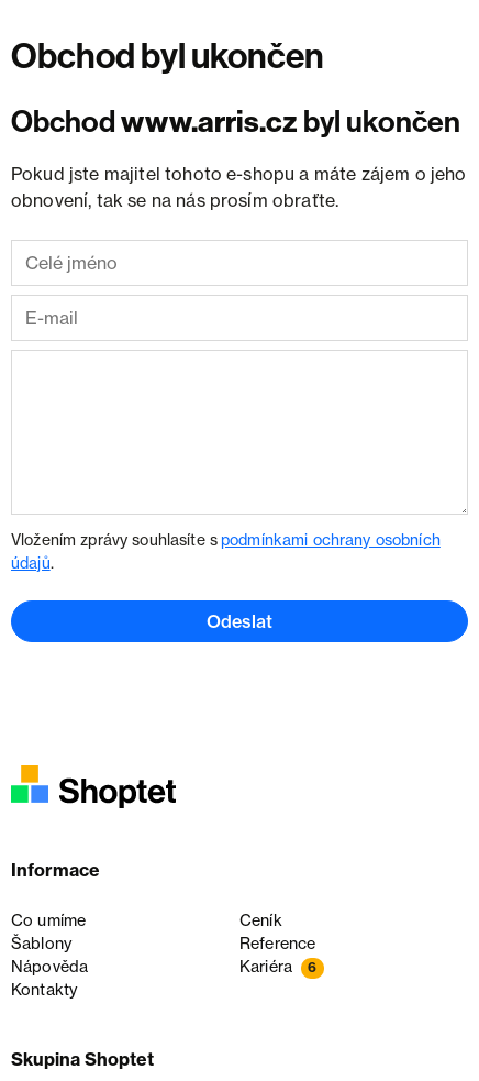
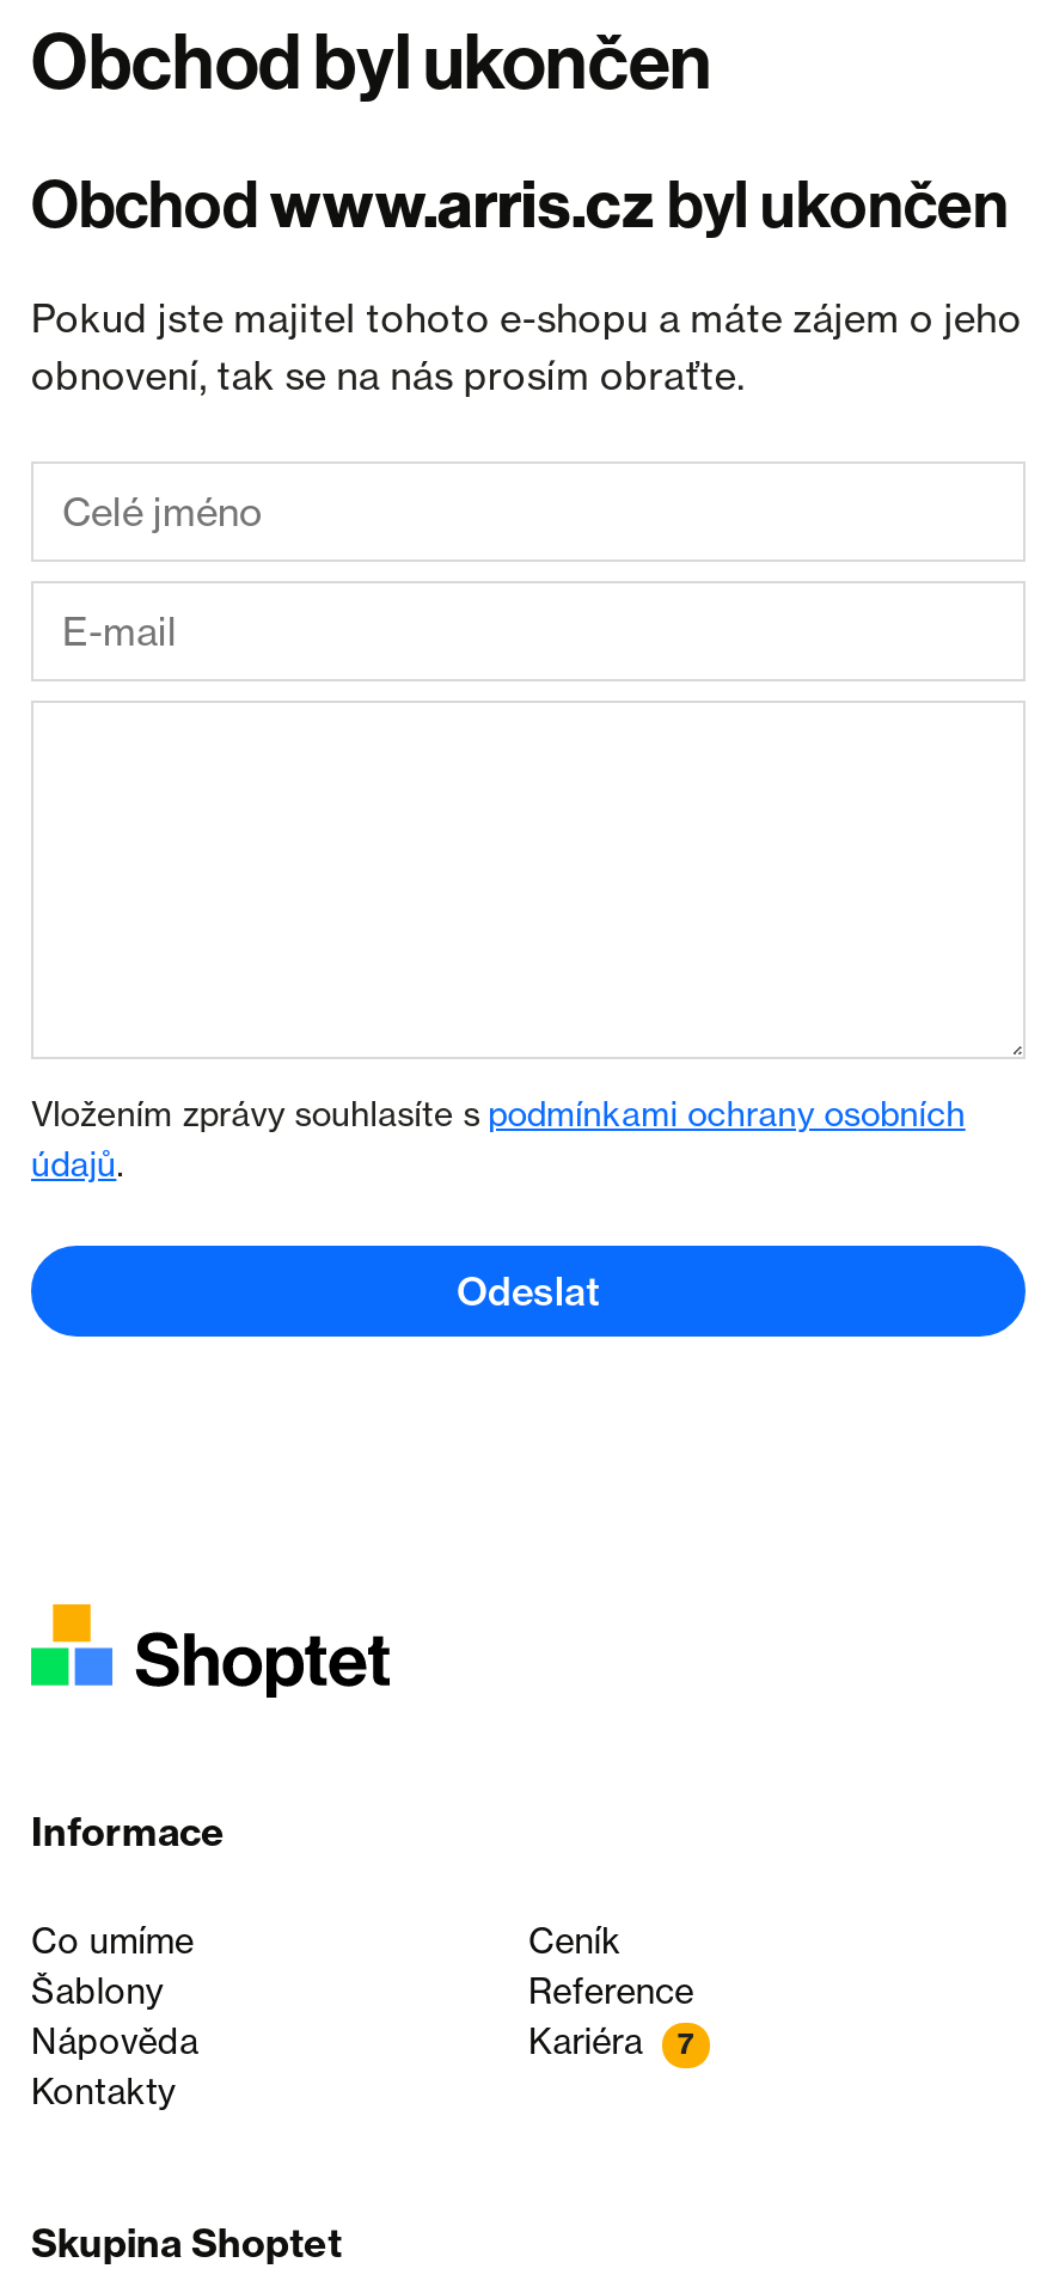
[239,957,317,977] Kariéra 6 -> [528,2021,695,2064] Kariéra 7

